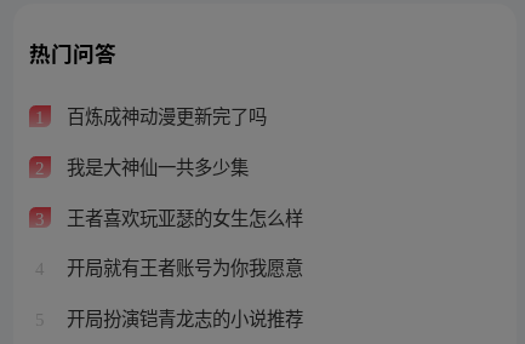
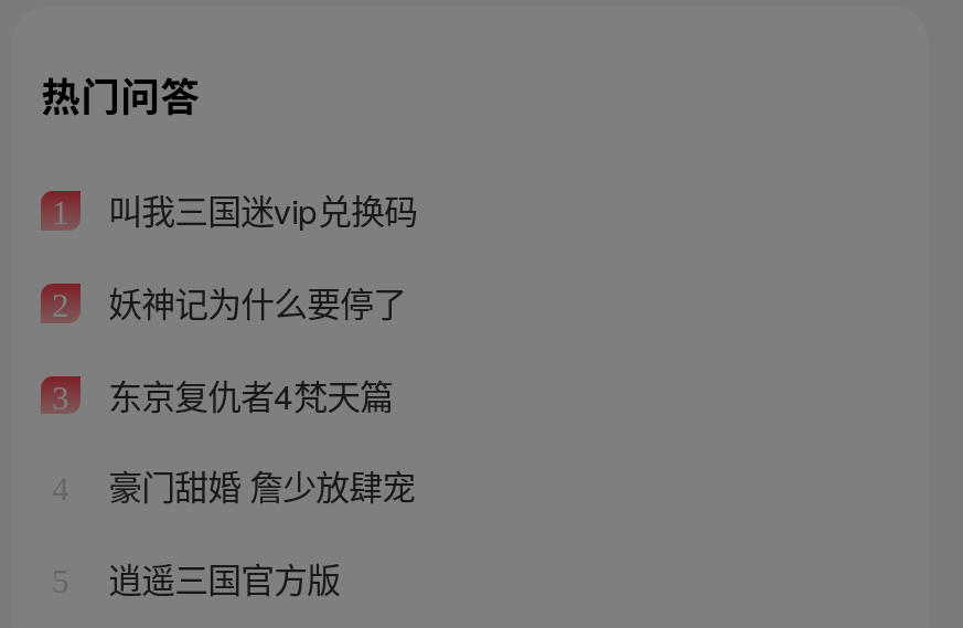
[61,102,266,129] 百炼成神动漫更新完了吗 -> [99,185,417,234] 叫我三国迷vip兑换码
[61,153,248,179] 我是大神仙一共多少集 -> [99,277,406,326] 妖神记为什么要停了
[61,203,303,230] 王者喜欢玩亚瑟的女生怎么样 -> [99,369,393,418] 东京复仇者4梵天篇
[61,254,303,280] 开局就有王者账号为你我愿意 -> [99,461,415,509] 豪门甜婚 詹少放肆宠
[61,304,303,331] 开局扮演铠青龙志的小说推荐 -> [99,553,340,601] 逍遥三国官方版

